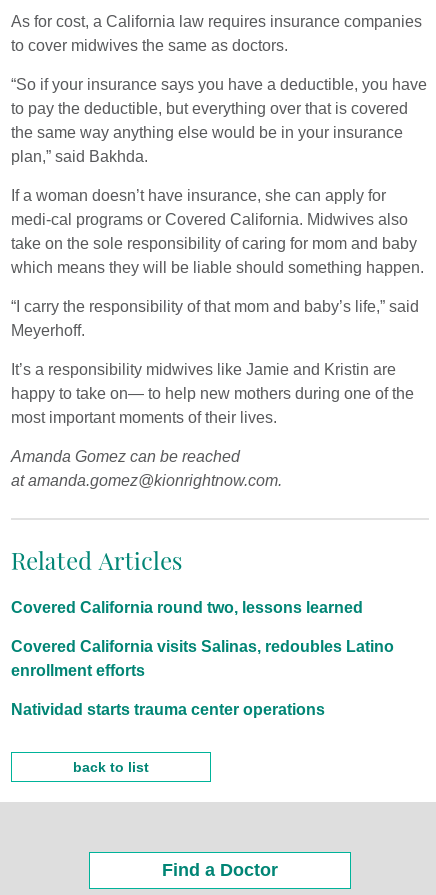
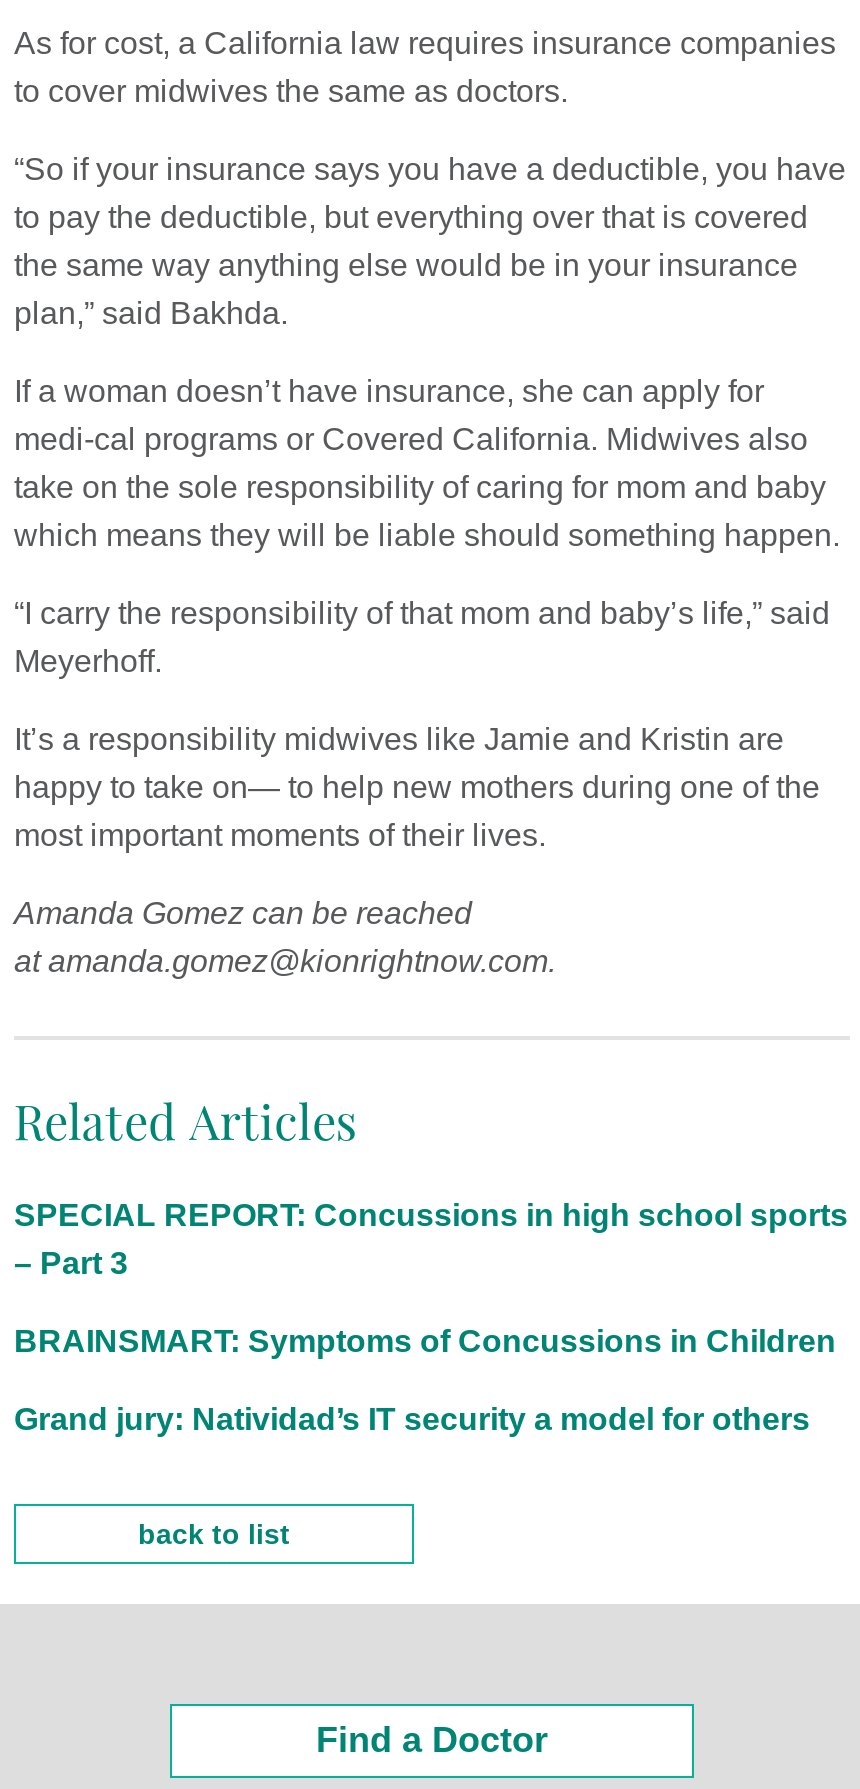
[11,599,363,616] Covered California round two, lessons learned -> [14,1198,848,1280] SPECIAL REPORT: Concussions in high school sports | – Part 3
[11,638,394,679] Covered California visits Salinas, redoubles Latino | enrollment efforts -> [14,1324,836,1358] BRAINSMART: Symptoms of Concussions in Children
[11,701,325,718] Natividad starts trauma center operations -> [14,1402,810,1436] Grand jury: Natividad’s IT security a model for others

